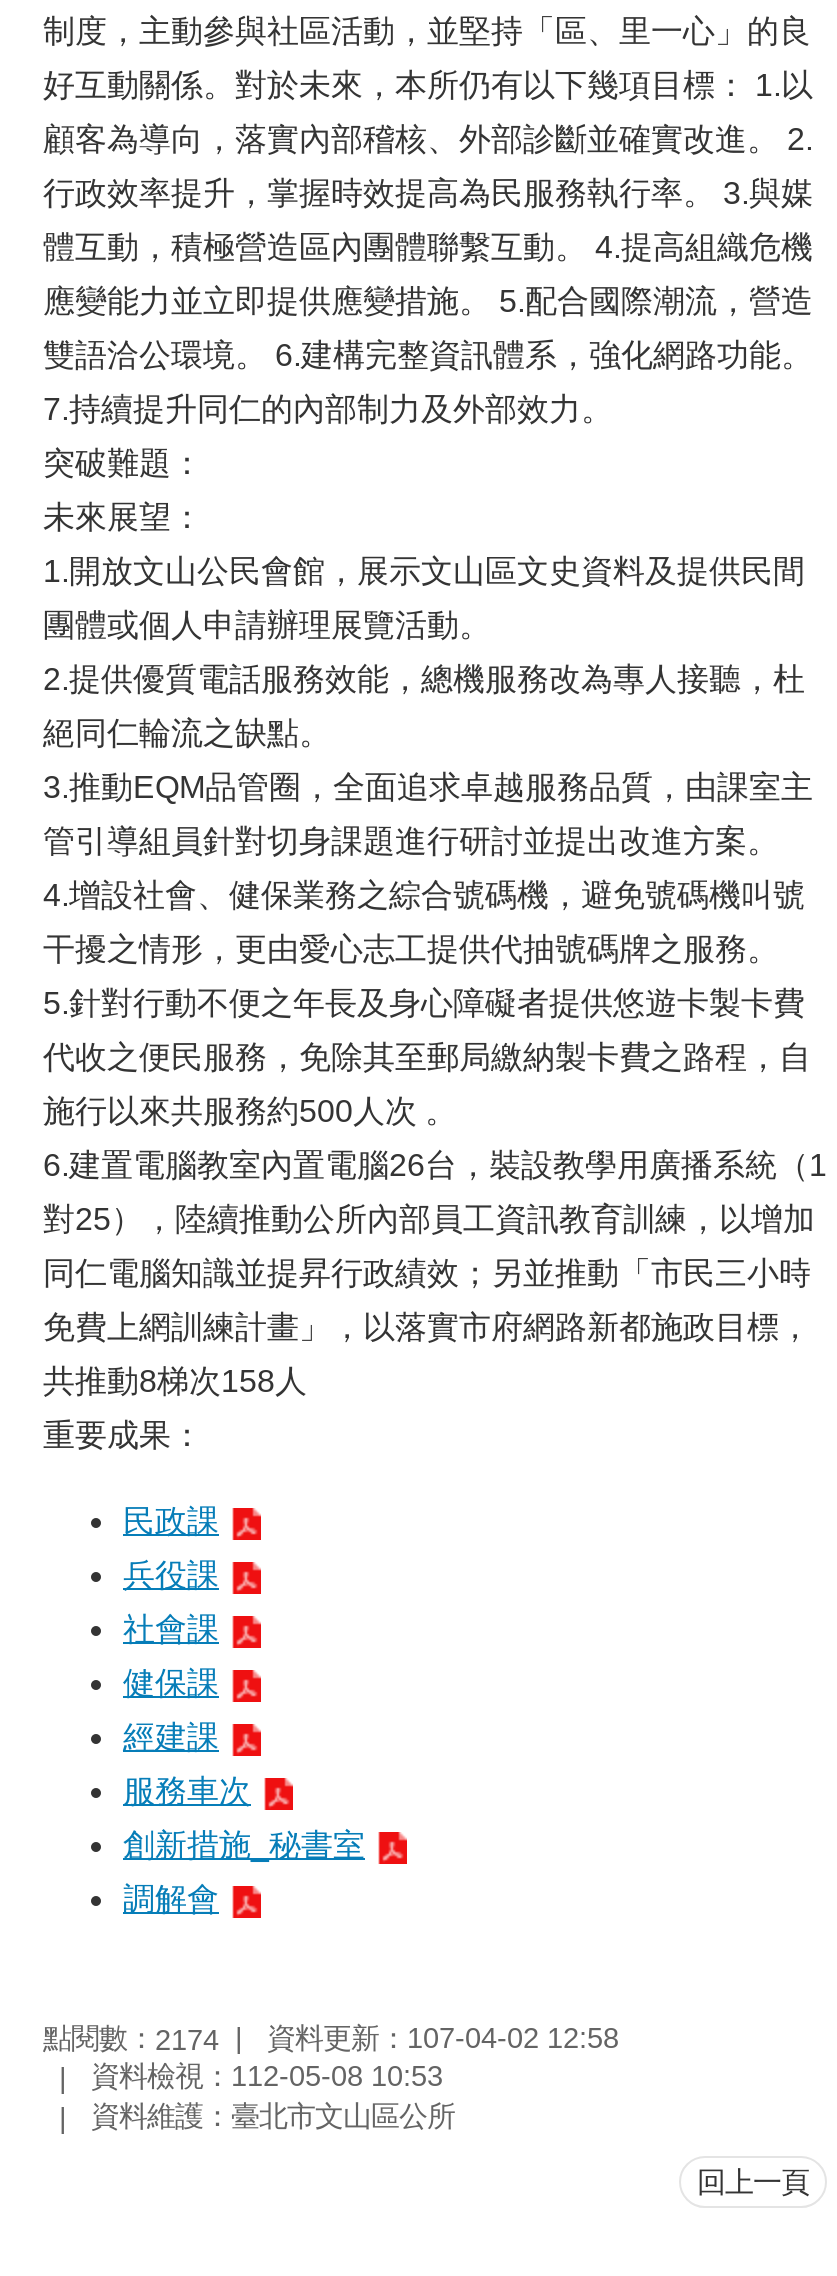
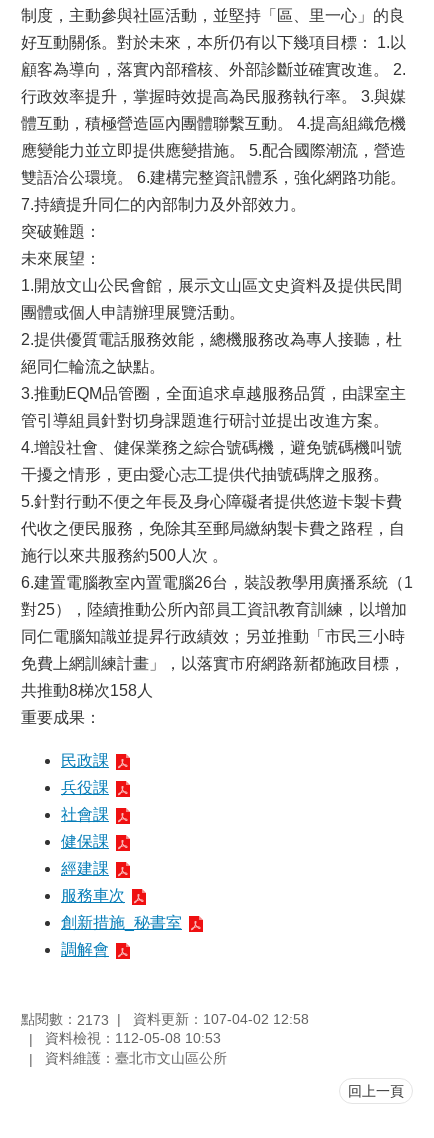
[43,2021,219,2056] 點閱數：2174 -> [21,1011,109,1028] 點閱數：2173

